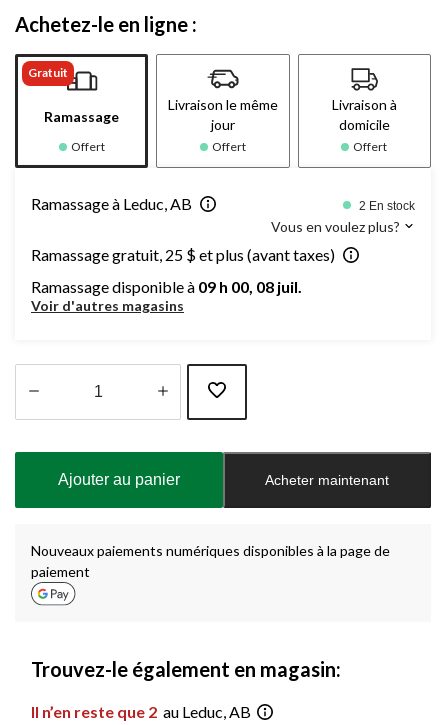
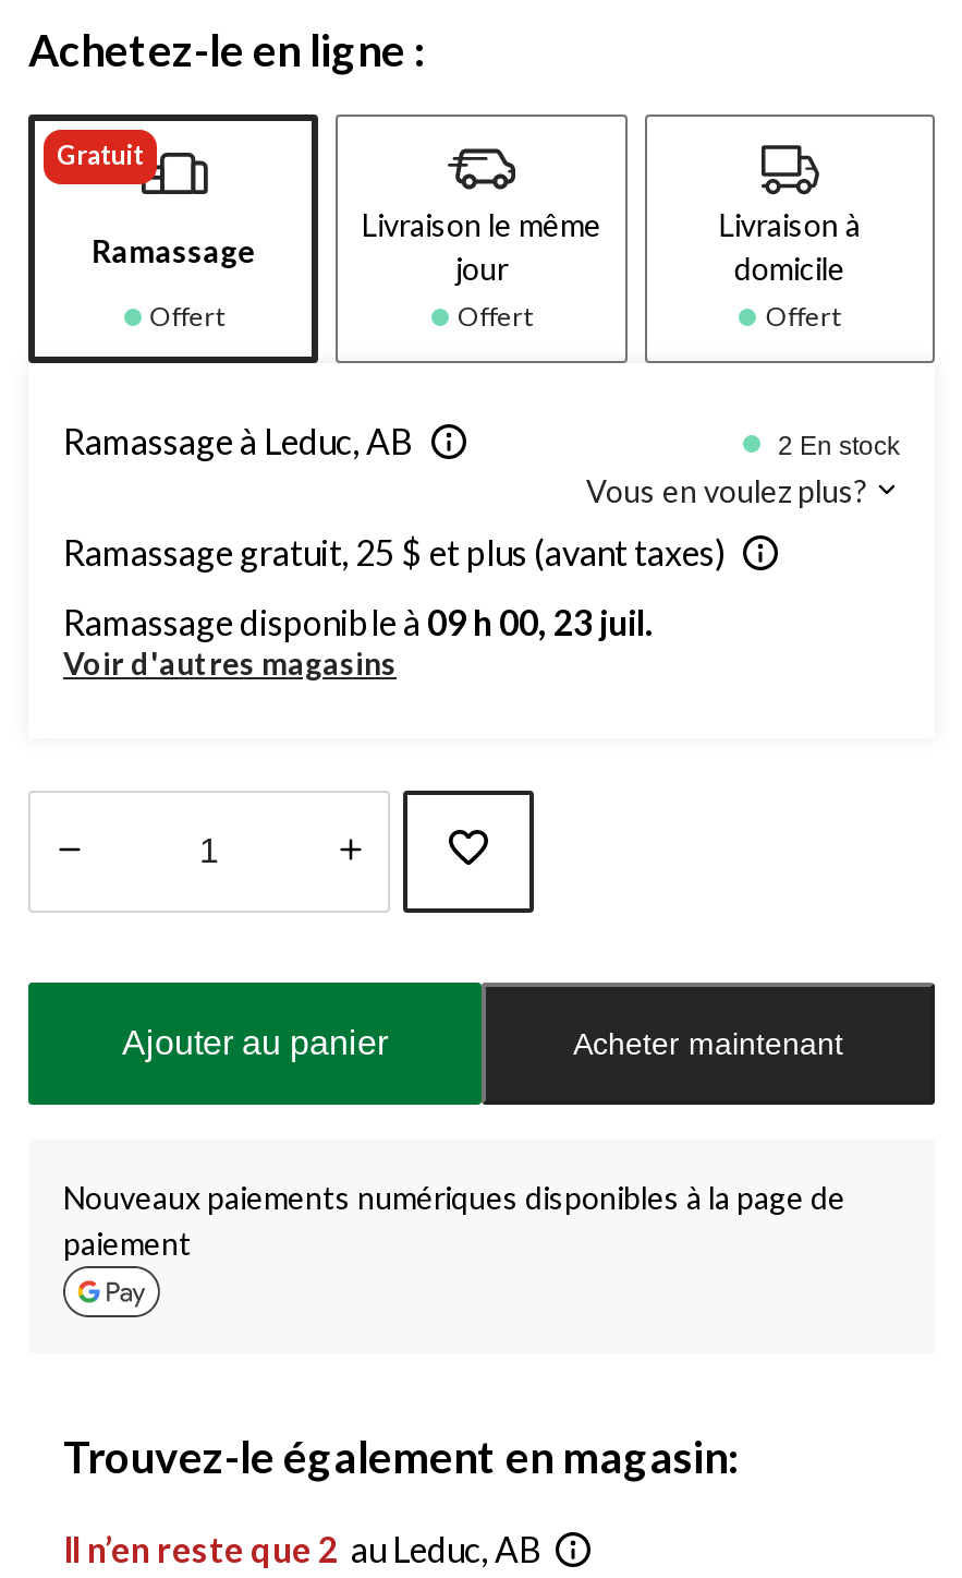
[31,277,302,296] Ramassage disponible à 09 h 00, 08 juil. -> [63,601,654,642] Ramassage disponible à 09 h 00, 23 juil.

